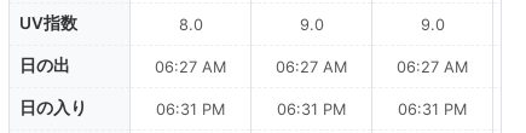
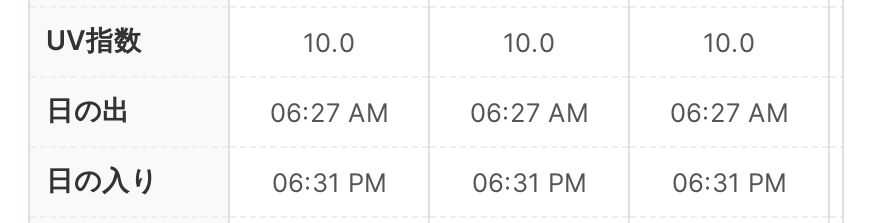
[178,15,203,33] 8.0 -> [303,27,355,57] 10.0
[299,15,323,33] 9.0 -> [503,27,555,57] 10.0
[420,15,444,33] 9.0 -> [703,27,755,57] 10.0

